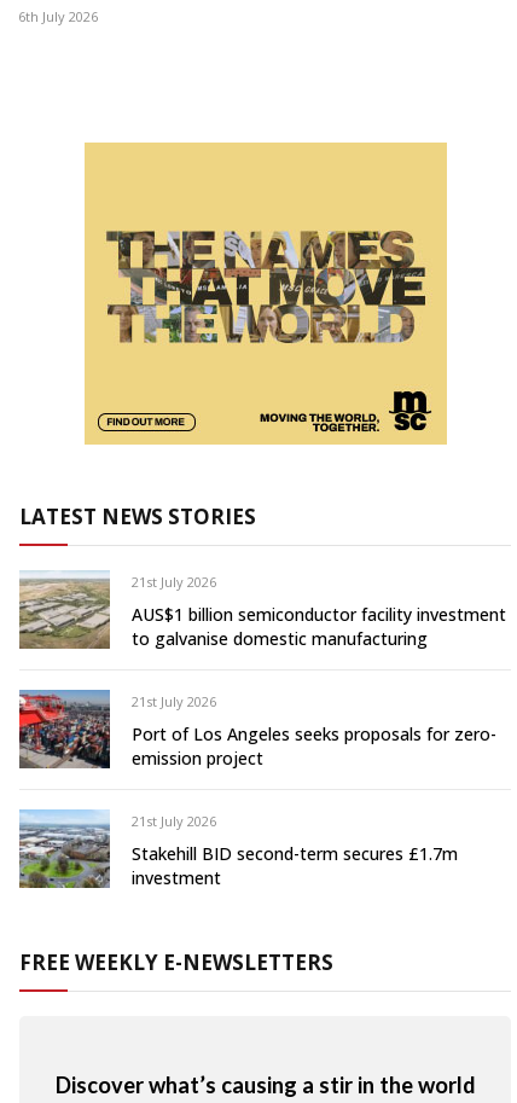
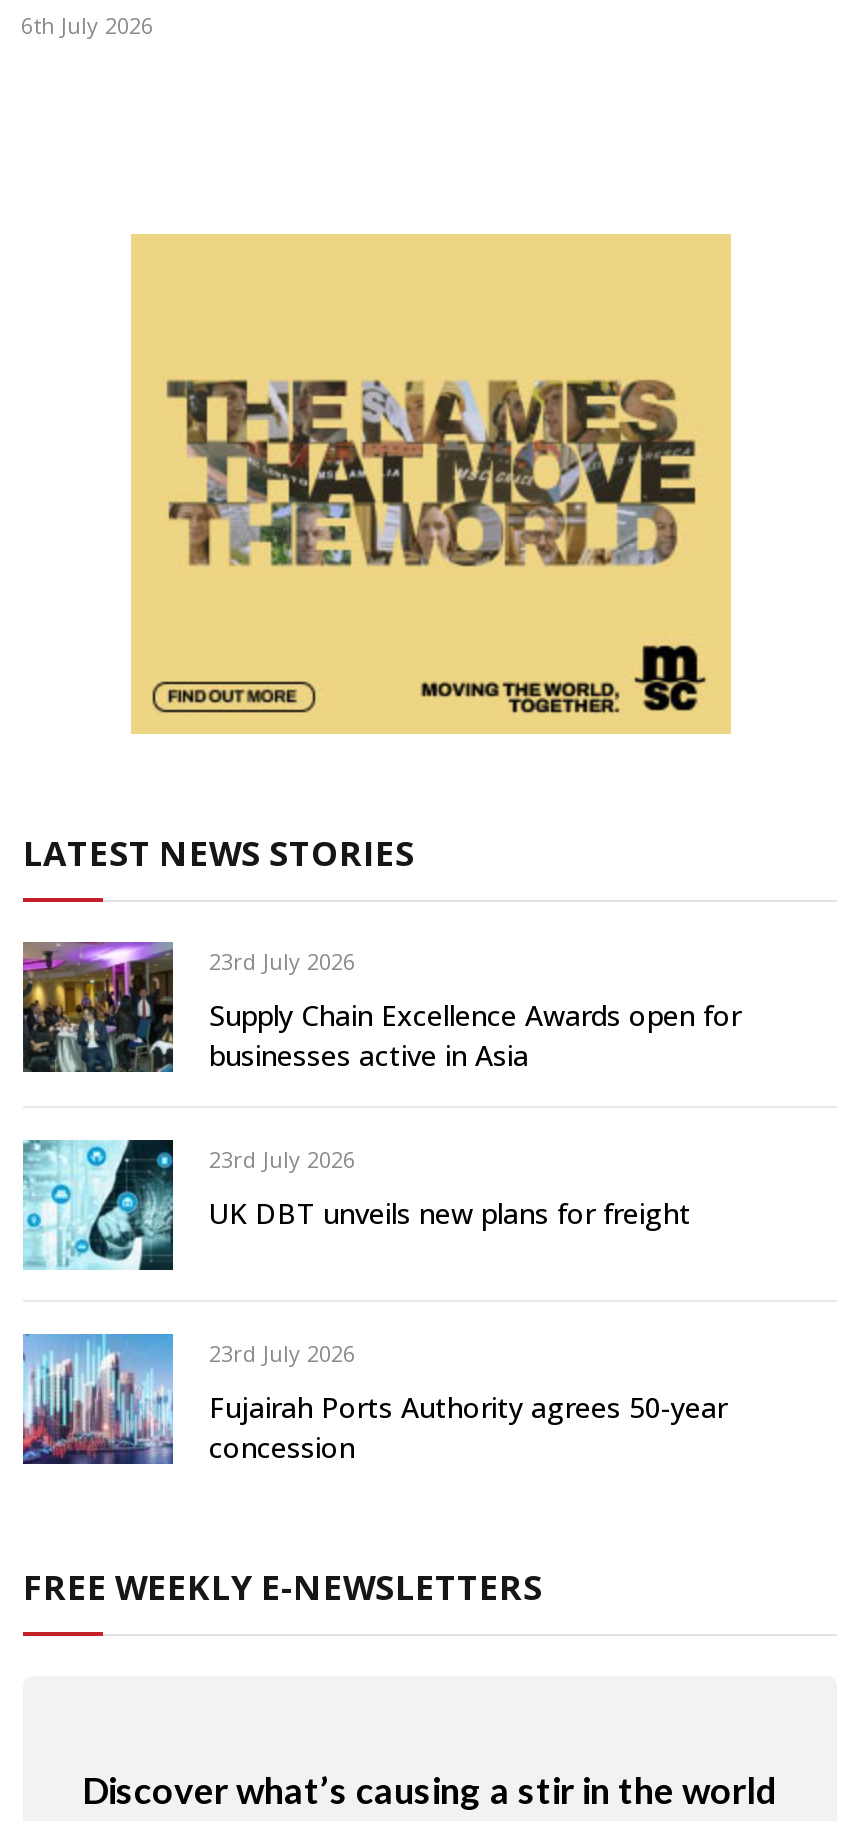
[18,572,216,650] [image] | 21st July 2026 -> [21,940,355,1074] [image] | 23rd July 2026
[132,602,506,649] AUS$1 billion semiconductor facility investment | to galvanise domestic manufacturing -> [209,995,741,1073] Supply Chain Excellence Awards open for | businesses active in Asia
[18,689,216,770] [image] | 21st July 2026 -> [21,1138,355,1272] [image] | 23rd July 2026
[132,722,496,769] Port of Los Angeles seeks proposals for zero- | emission project -> [209,1193,691,1231] UK DBT unveils new plans for freight
[18,809,216,889] [image] | 21st July 2026 -> [21,1334,355,1466] [image] | 23rd July 2026
[132,842,458,889] Stakehill BID second-term secures £1.7m | investment -> [209,1388,727,1466] Fujairah Ports Authority agrees 50-year | concession

